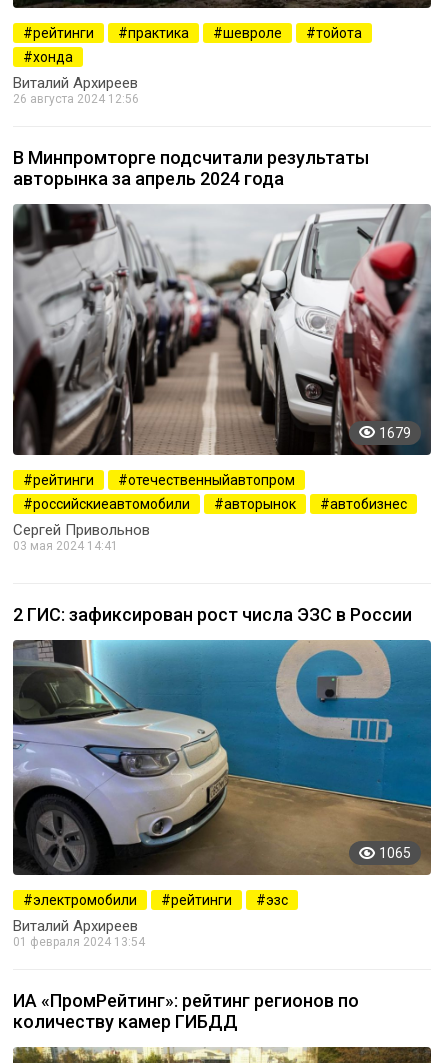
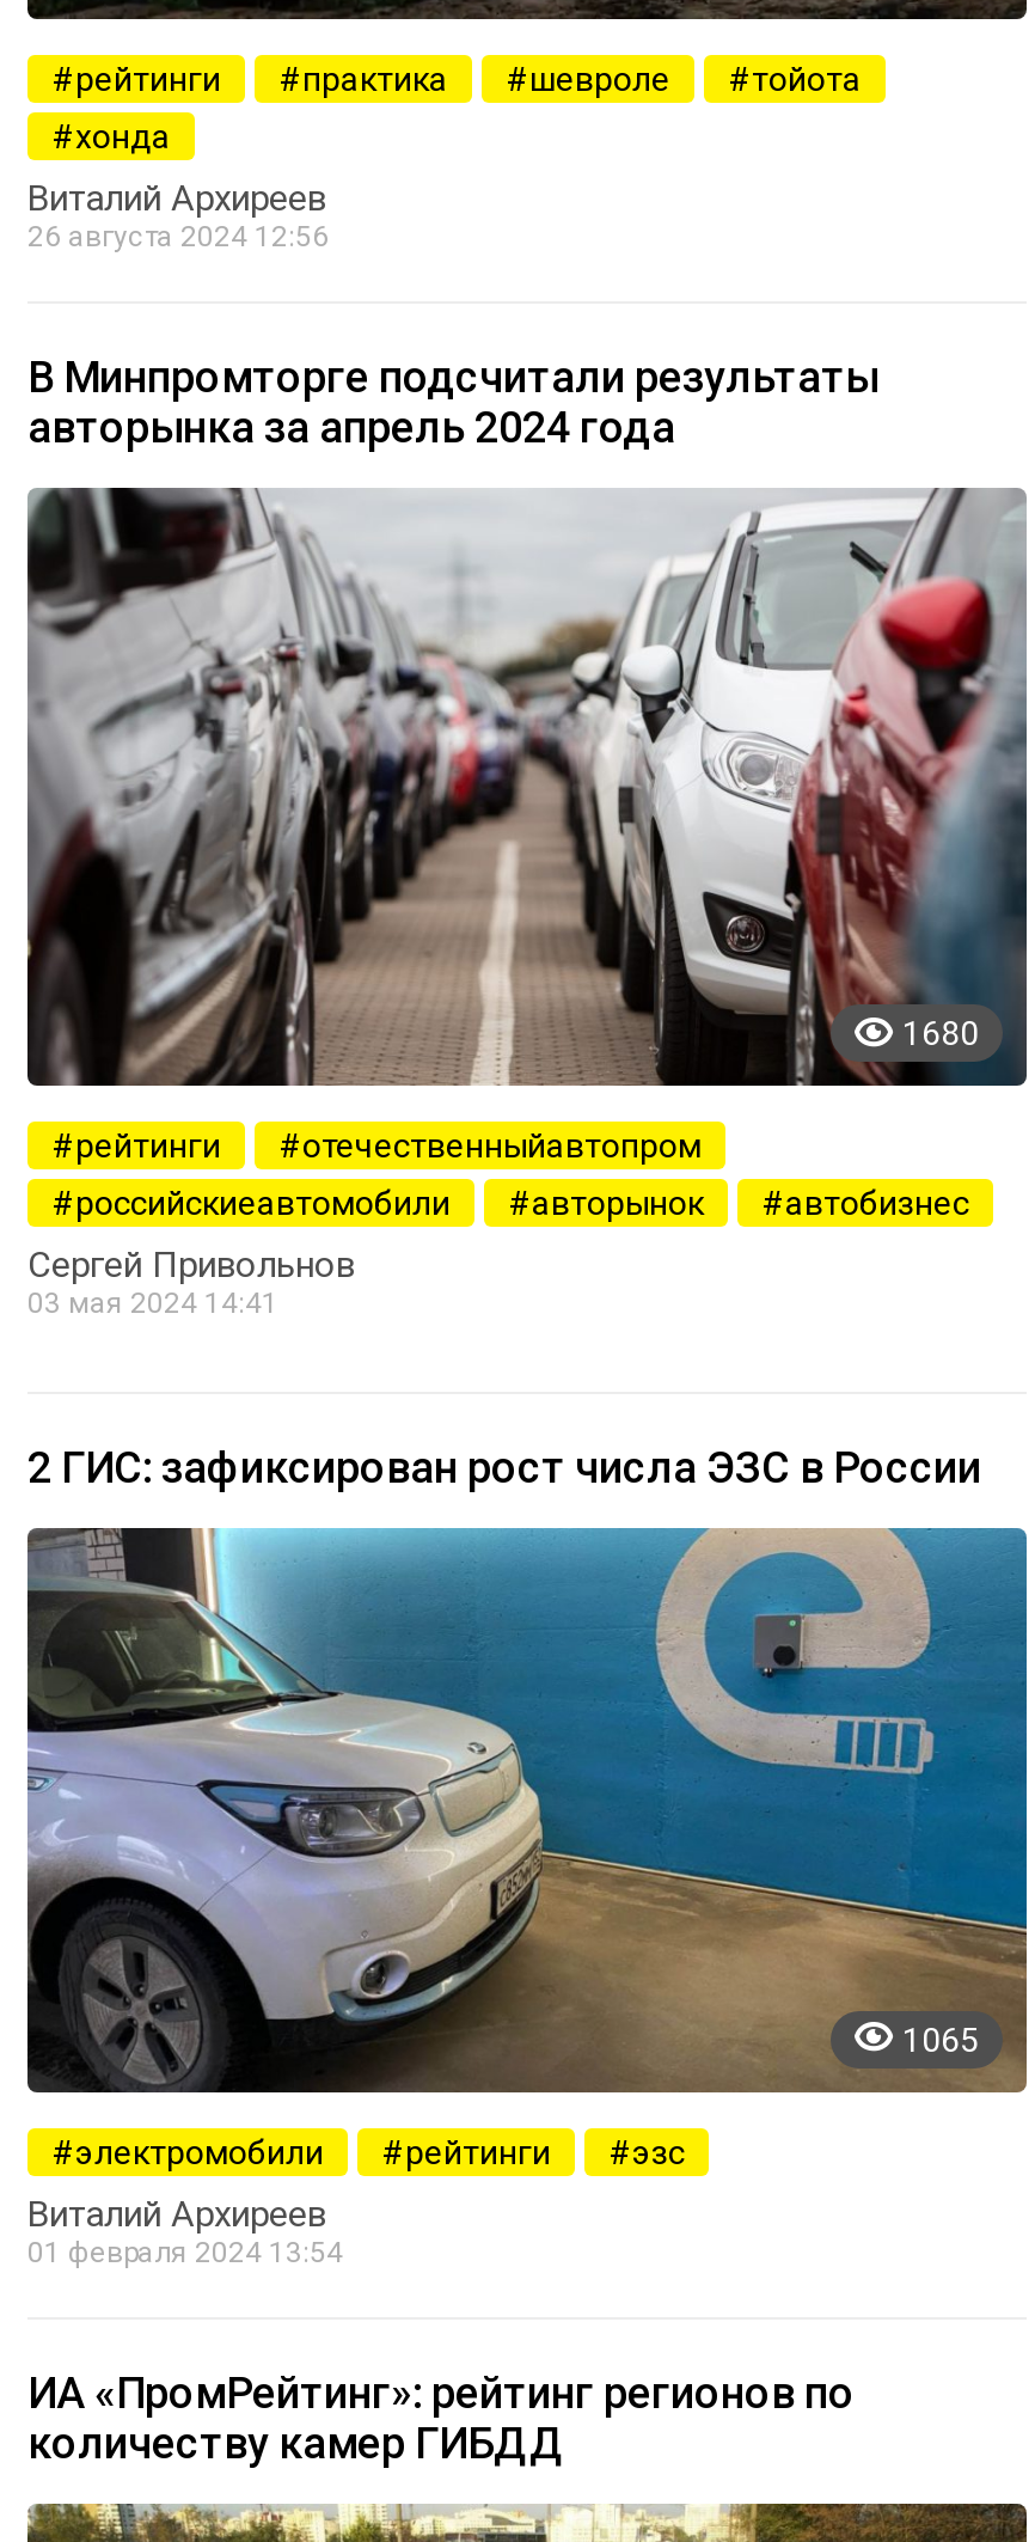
[379,424,411,440] 1679 -> [902,1015,979,1053] 1680

